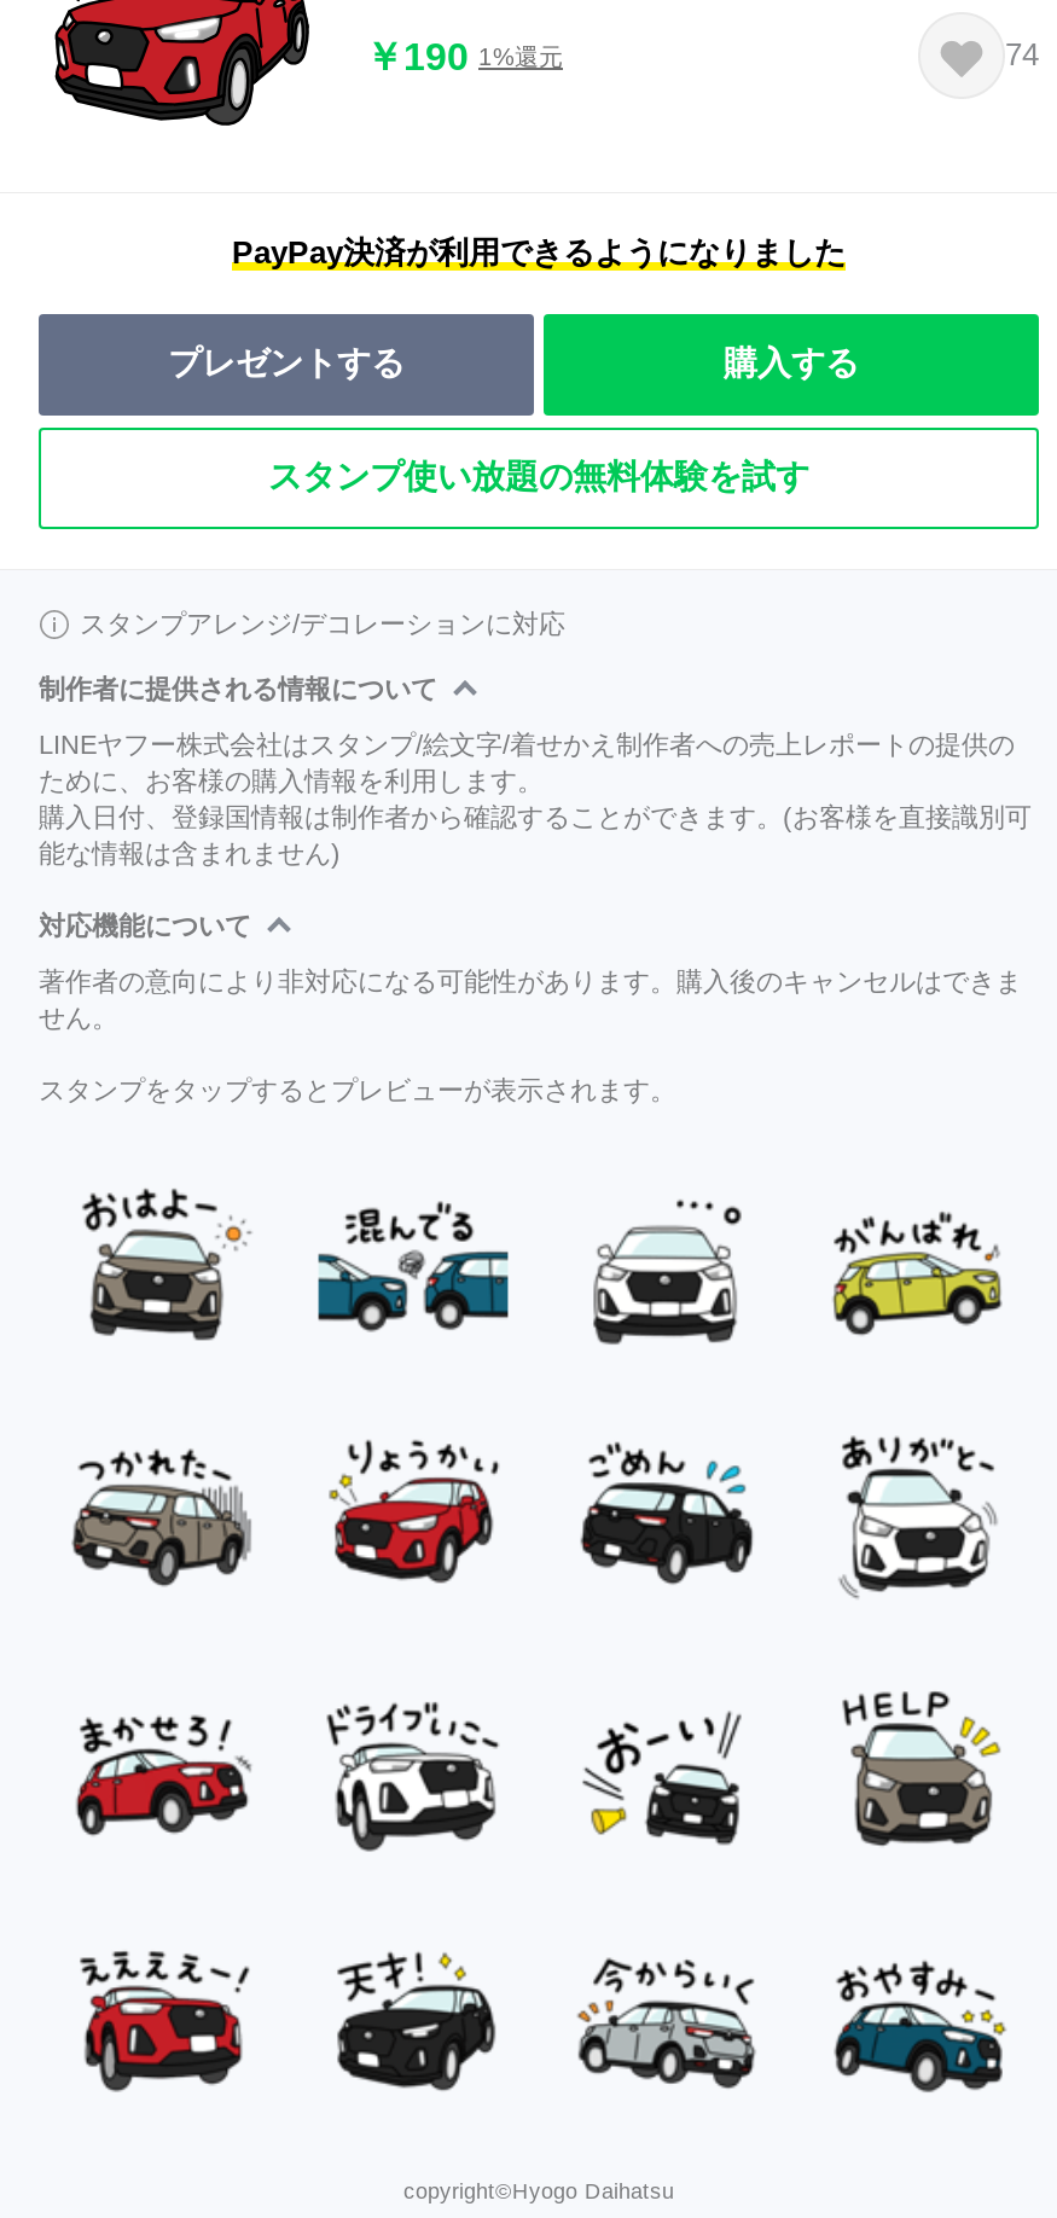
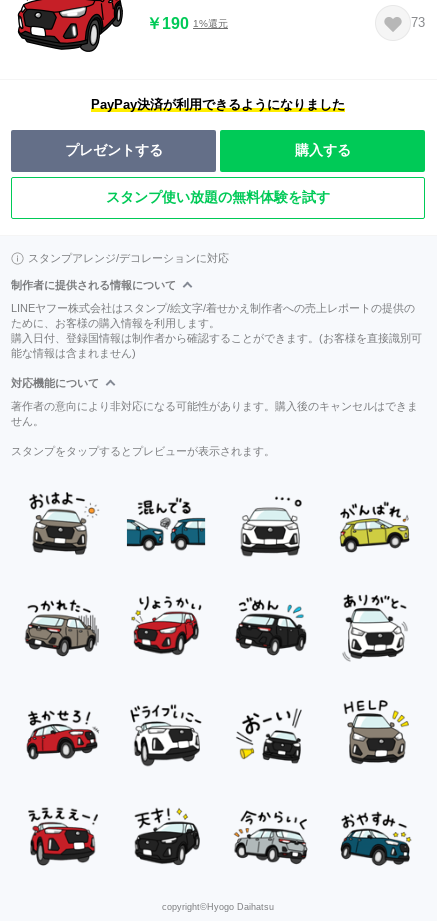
[1005,36,1039,72] 74 -> [411,15,425,30] 73

